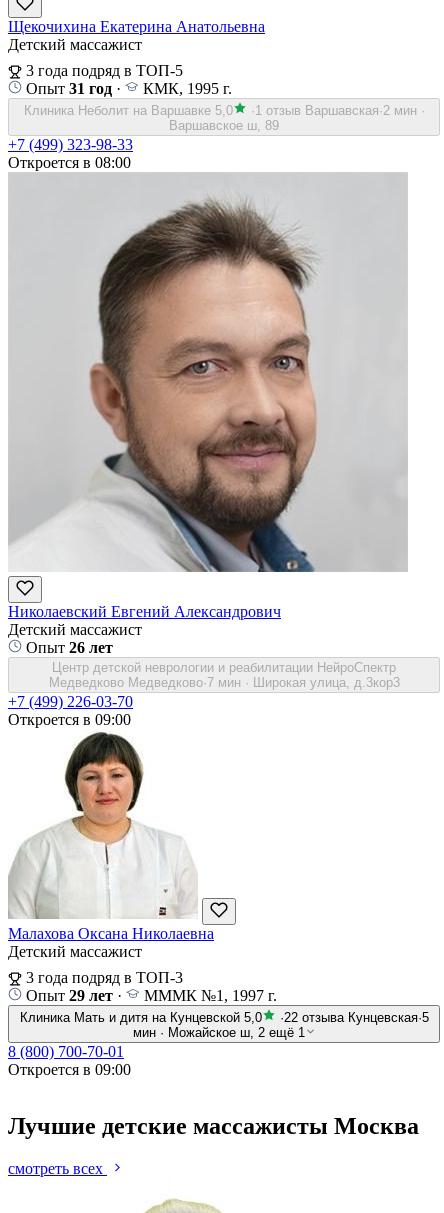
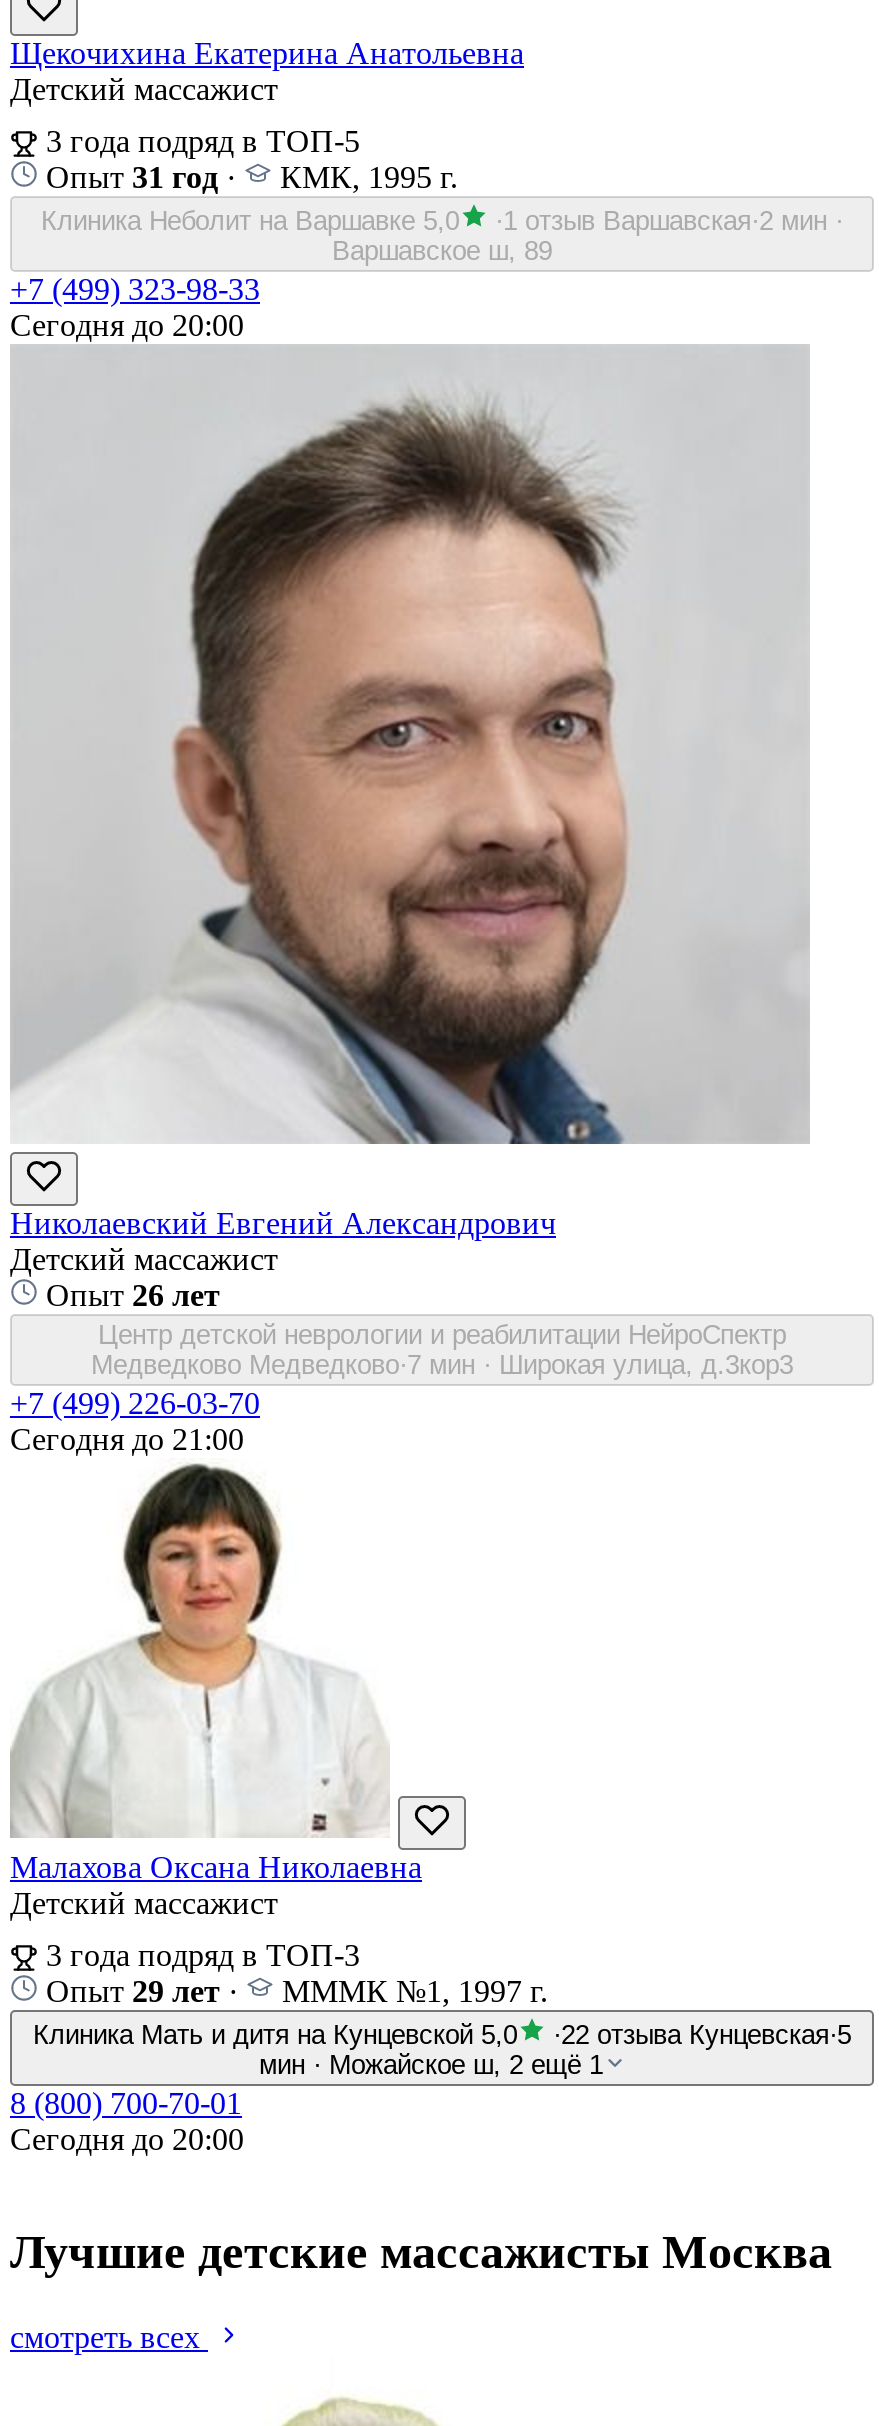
[8,154,131,171] Откроется в 08:00 -> [10,307,244,341] Сегодня до 20:00
[8,711,131,728] Откроется в 09:00 -> [10,1421,244,1455] Сегодня до 21:00
[8,1061,131,1078] Откроется в 09:00 -> [10,2121,244,2155] Сегодня до 20:00

